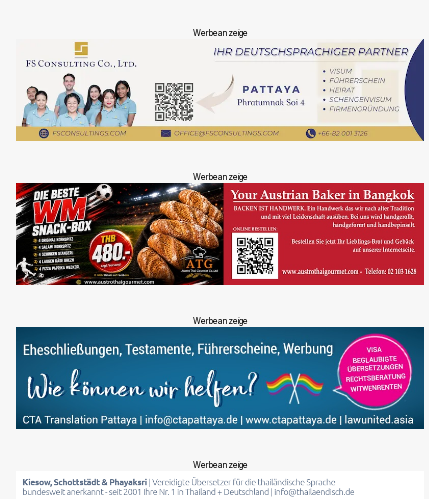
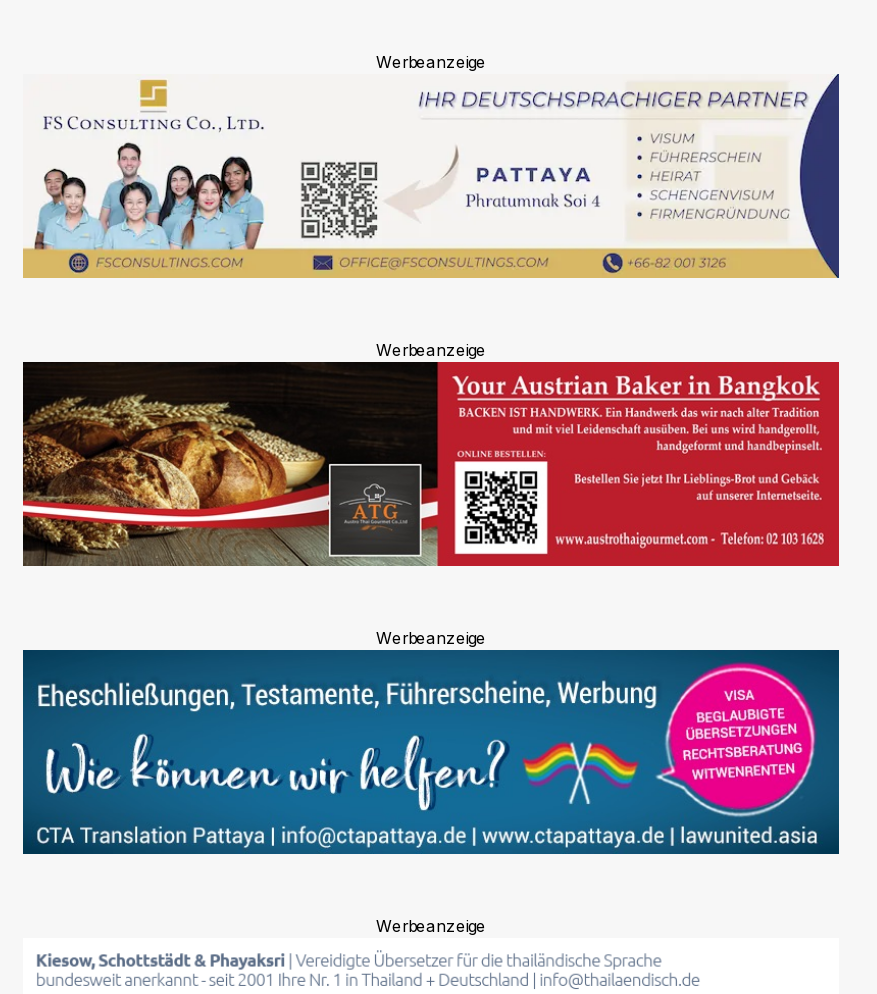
[15,182,225,286] [image] -> [21,360,439,568] [image]

